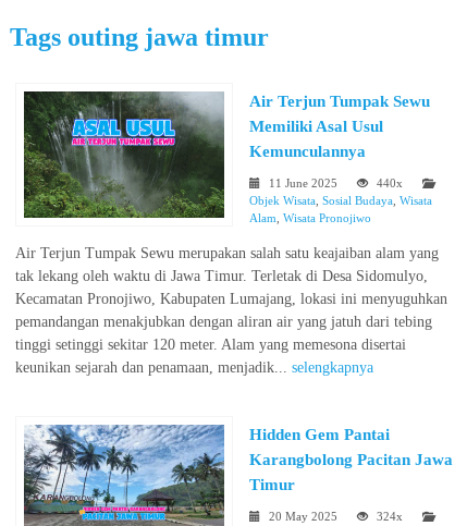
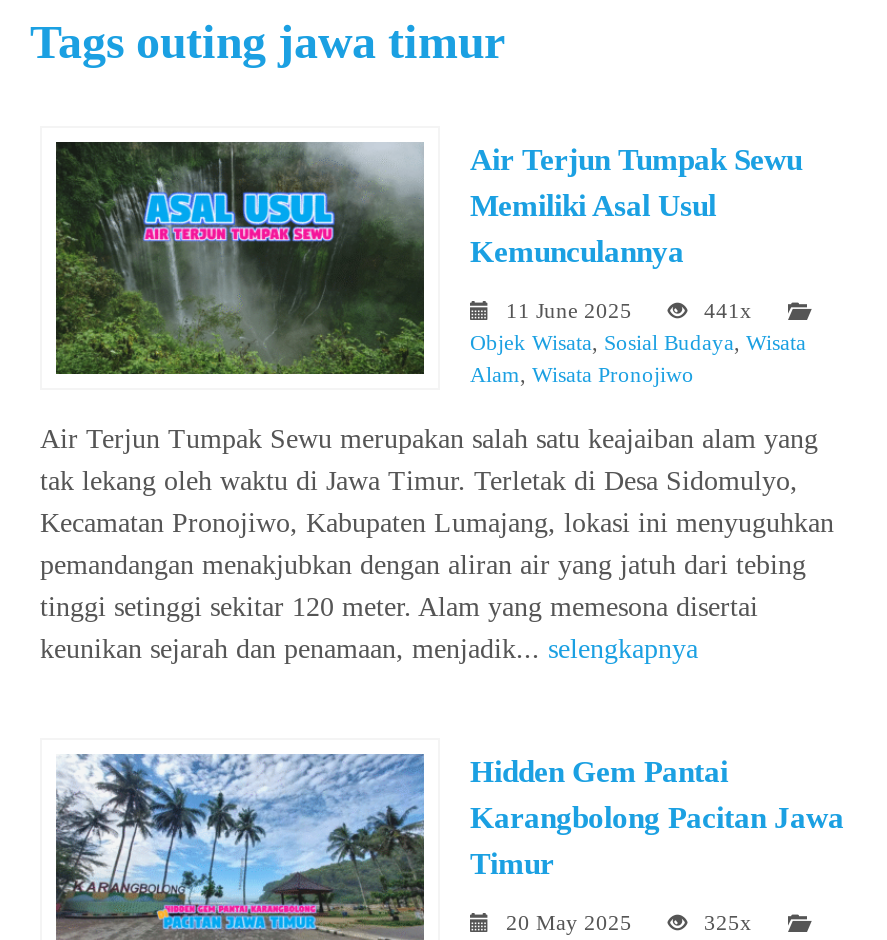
[373,176,406,189] 440x -> [698,298,758,322] 441x
[373,510,406,523] 324x -> [698,910,758,934] 325x

